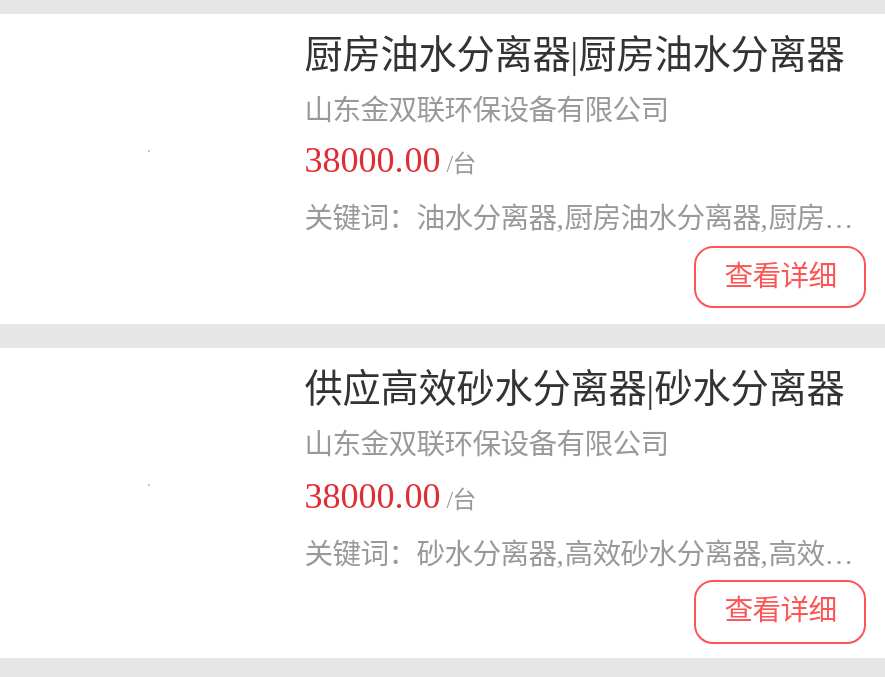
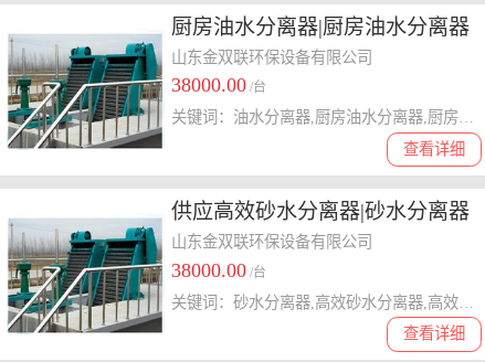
none -> [7,33,164,150] [image]
none -> [7,217,164,334] [image]

